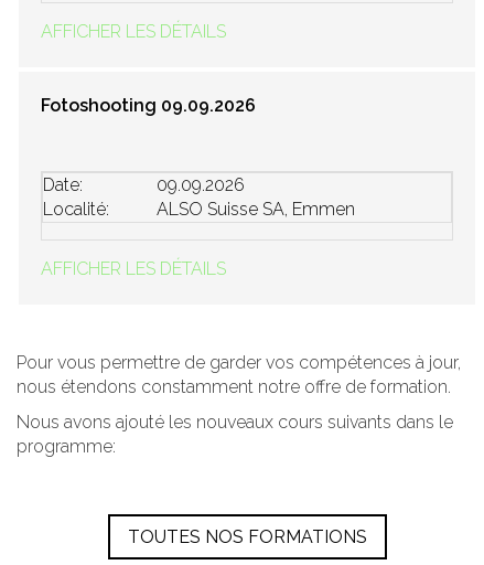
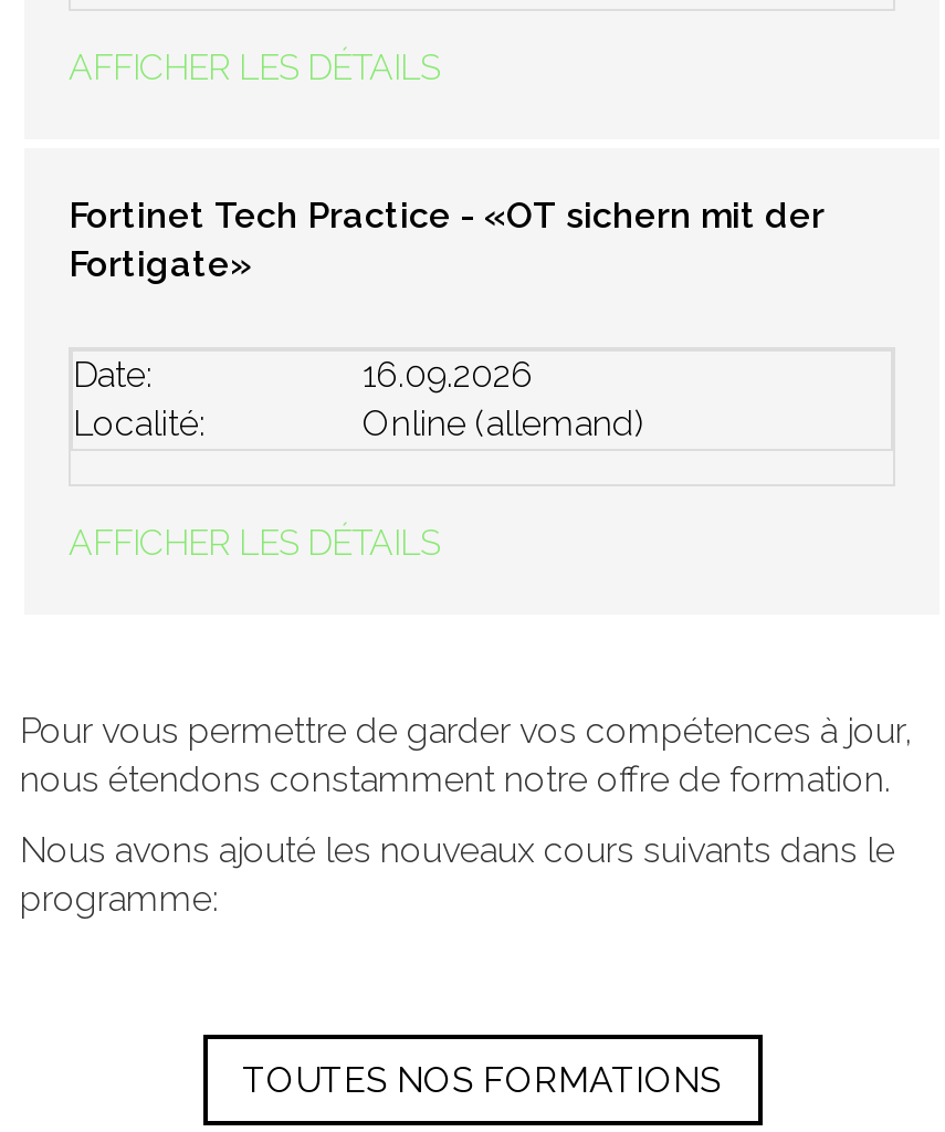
[41,95,256,116] Fotoshooting 09.09.2026 -> [69,195,825,285] Fortinet Tech Practice - «OT sichern mit der | Fortigate»
[157,174,245,195] 09.09.2026 -> [363,354,533,396] 16.09.2026
[157,199,355,220] ALSO Suisse SA, Emmen -> [363,402,643,444] Online (allemand)

